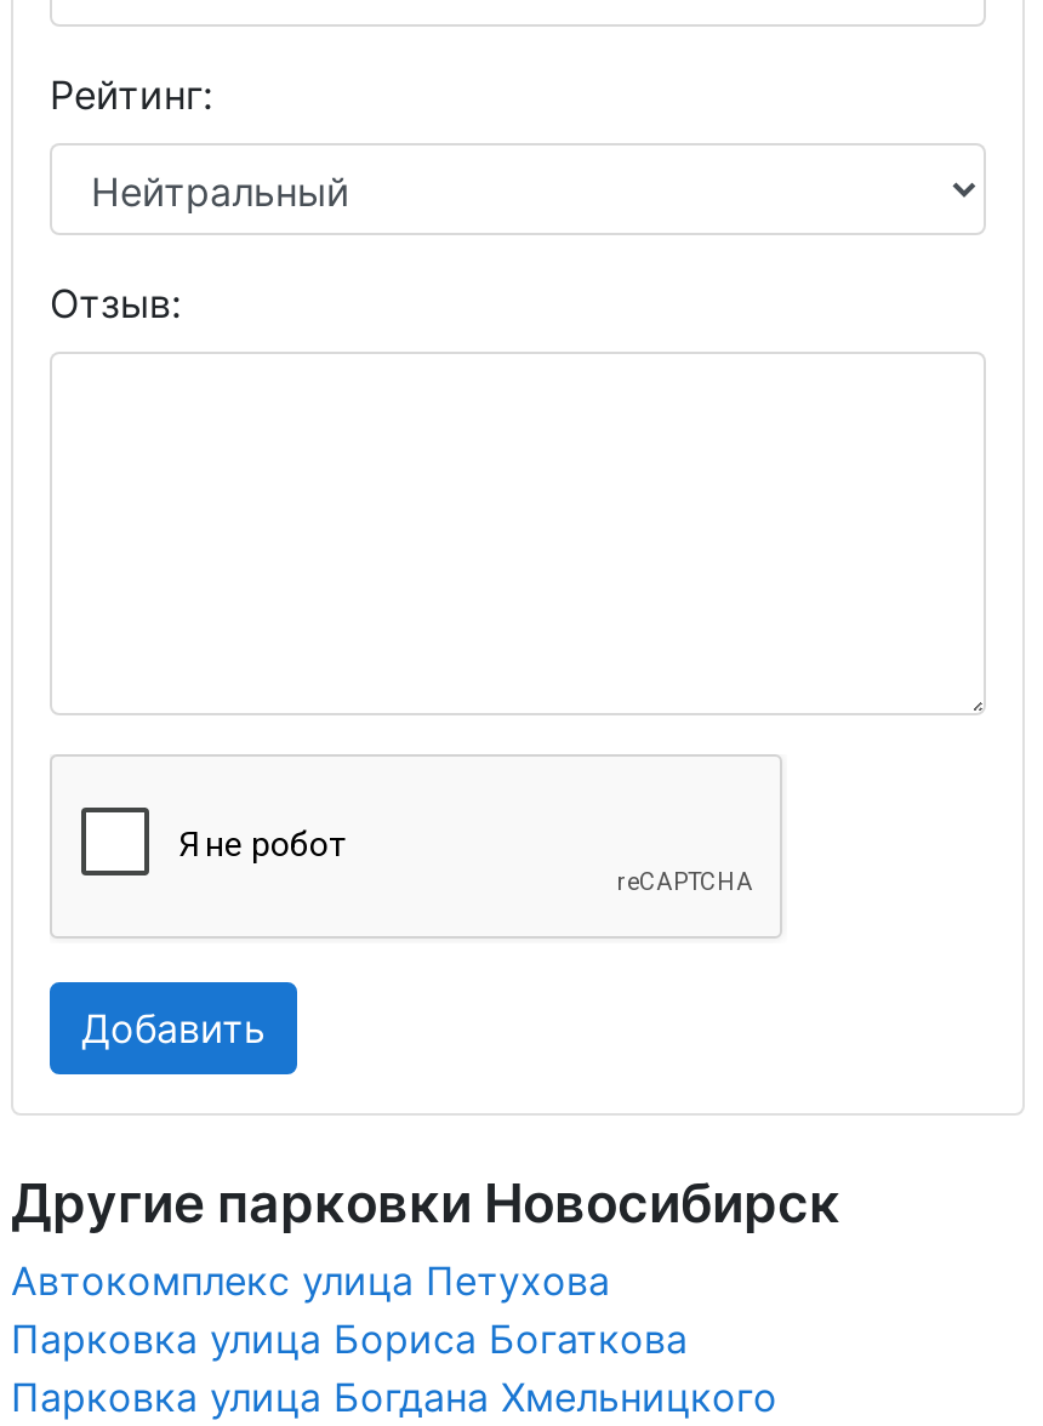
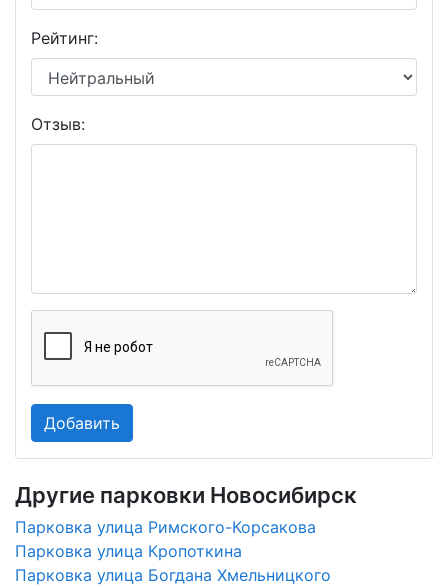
[11,1256,688,1363] Автокомплекс улица Петухова | Парковка улица Бориса Богаткова -> [15,517,316,561] Парковка улица Римского-Корсакова | Парковка улица Кропоткина

